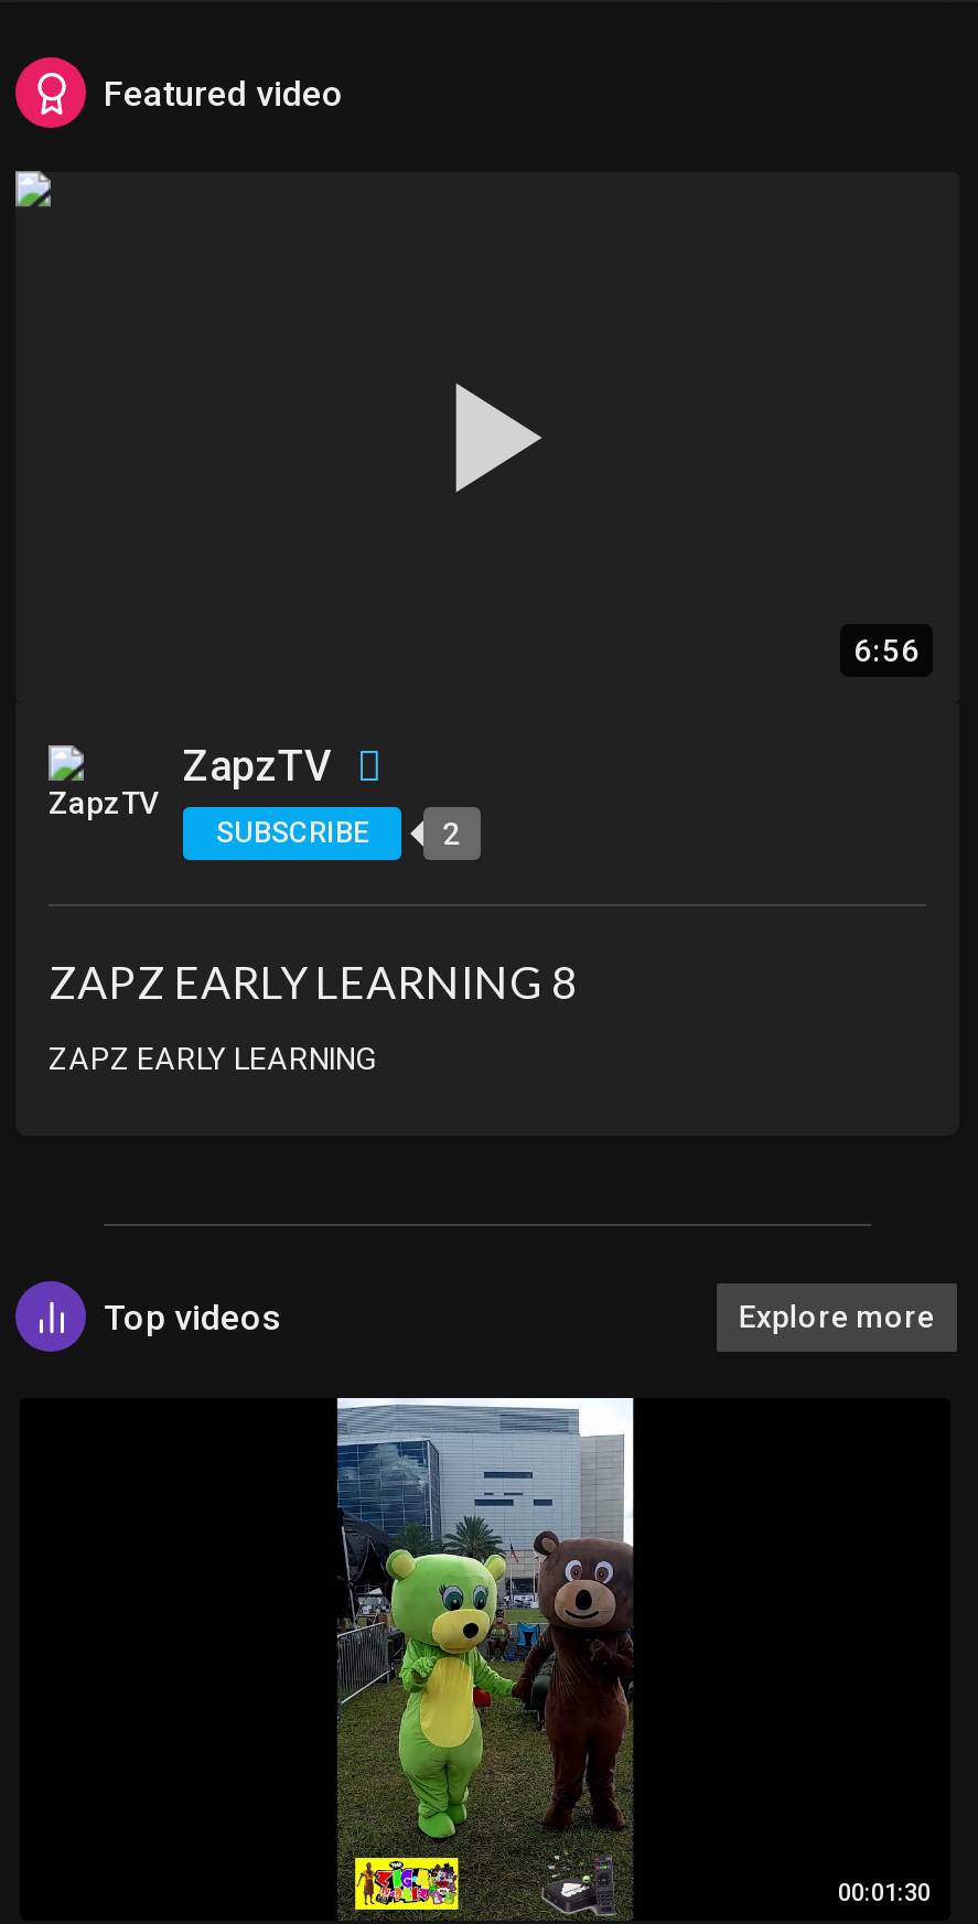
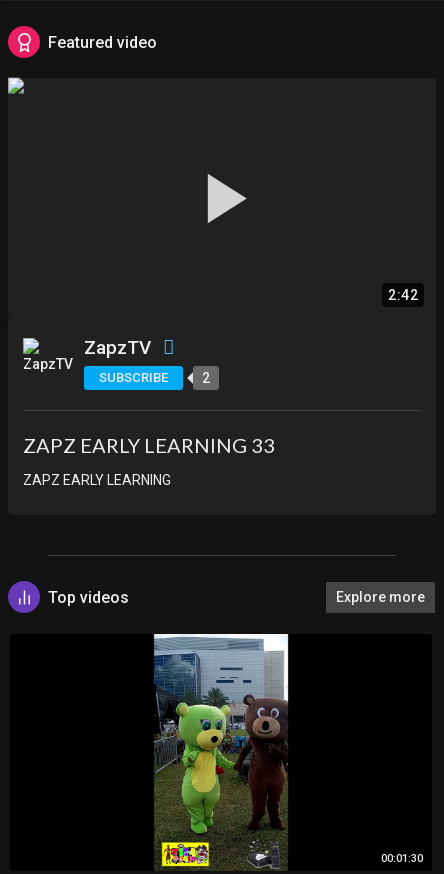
[853,632,920,668] 6:56 -> [388,287,418,303] 2:42
[49,954,578,1007] ZAPZ EARLY LEARNING 8 -> [23,433,275,457] ZAPZ EARLY LEARNING 33

